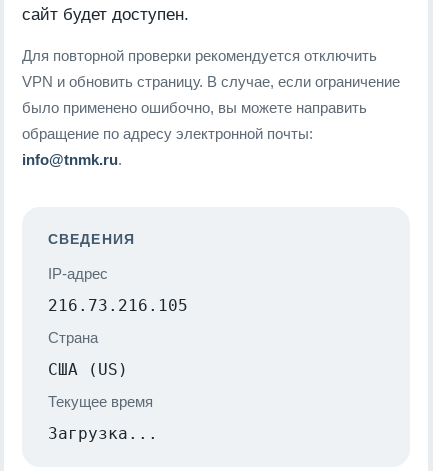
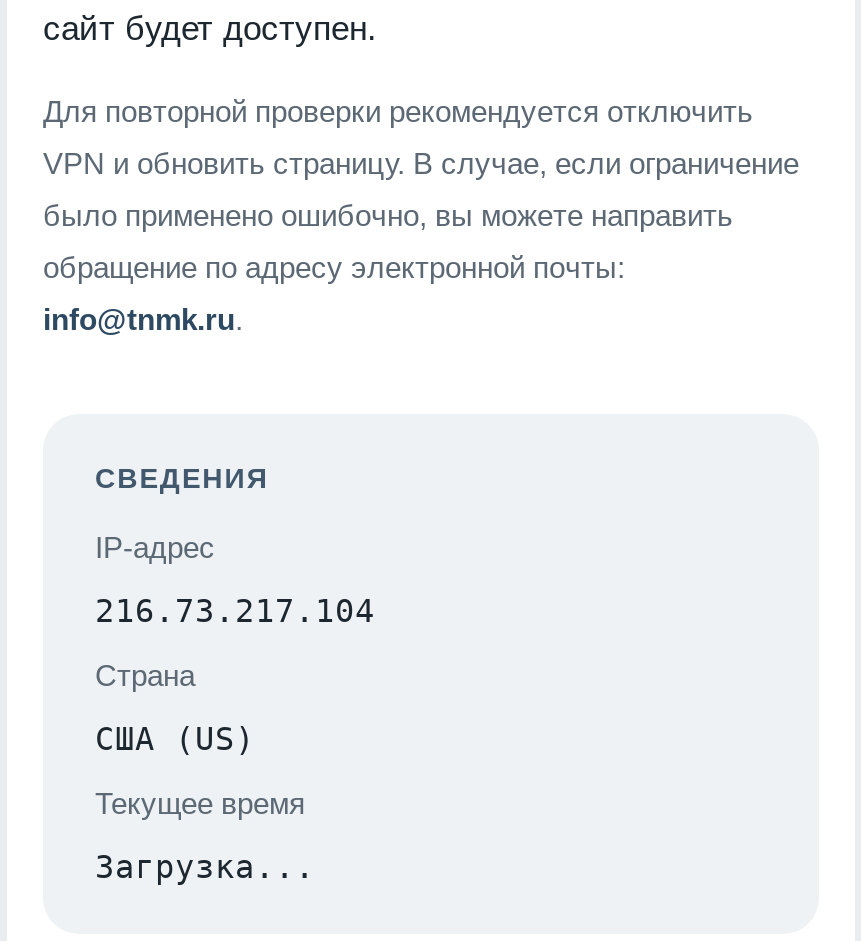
[48,295,188,314] 216.73.216.105 -> [95,591,375,629] 216.73.217.104

